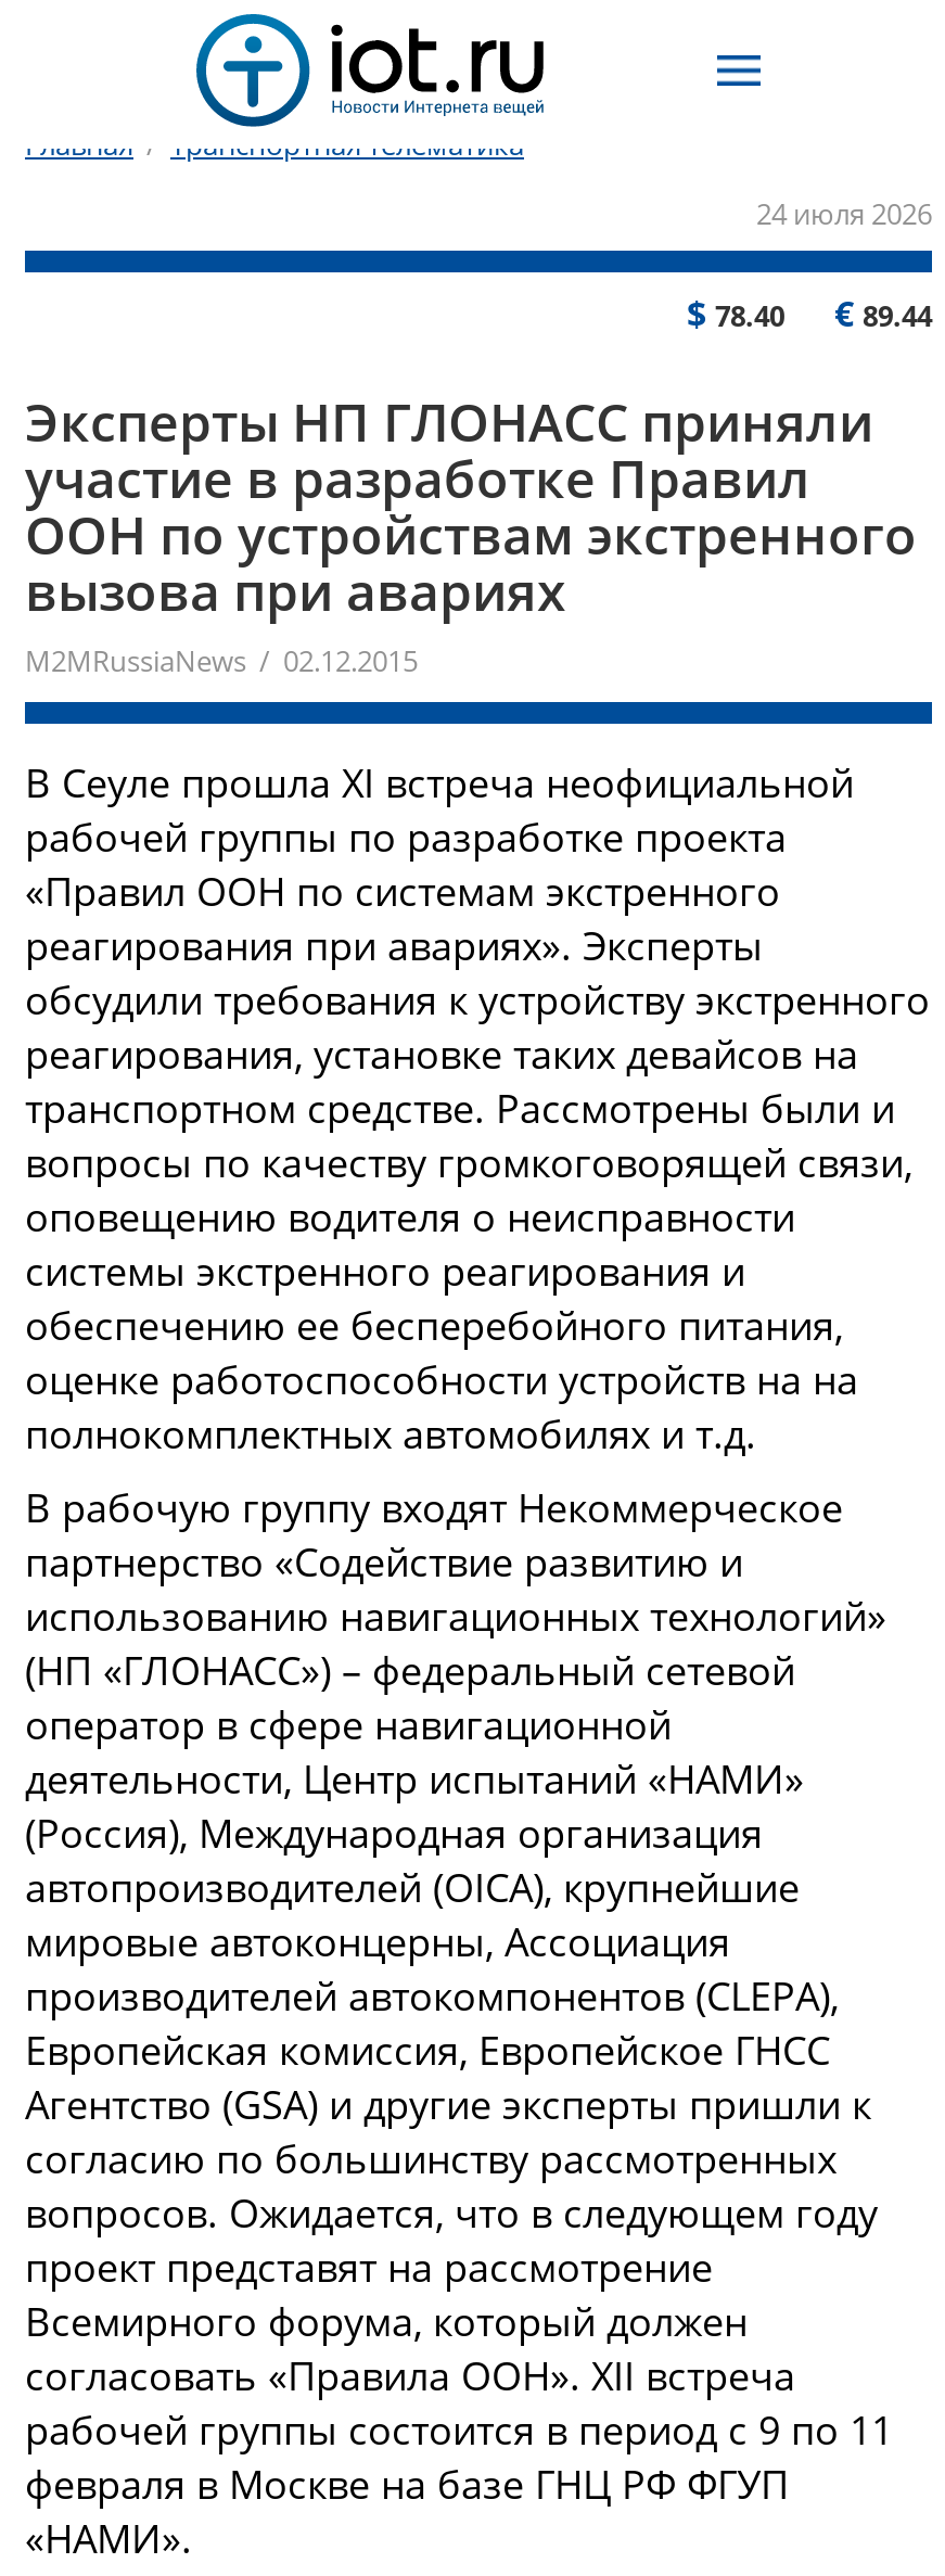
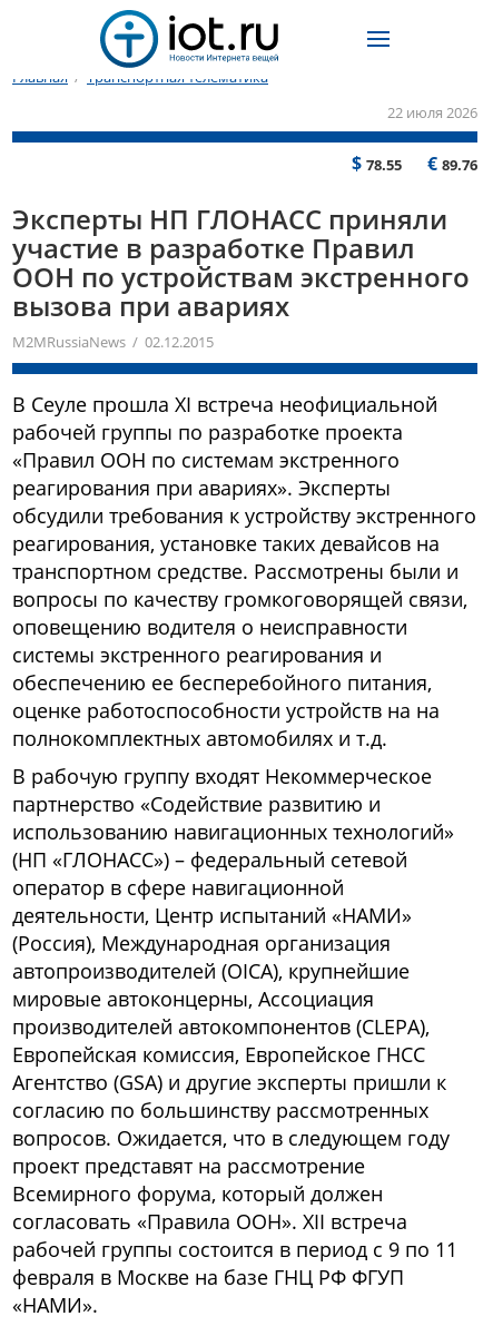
[756,194,932,233] 24 июля 2026 -> [387,102,477,122] 22 июля 2026
[687,290,784,337] $78.40 -> [352,151,402,176] $78.55
[834,290,932,337] €89.44 -> [427,151,477,176] €89.76

